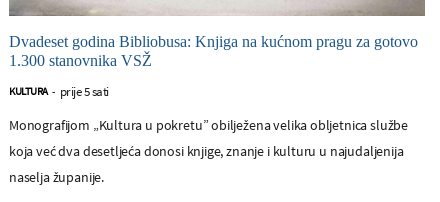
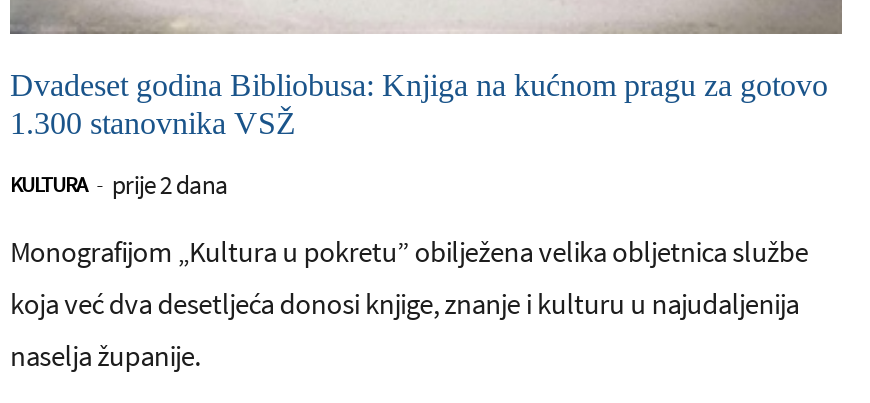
[9,83,109,99] KULTURA - prije 5 sati -> [10,167,228,199] KULTURA - prije 2 dana

